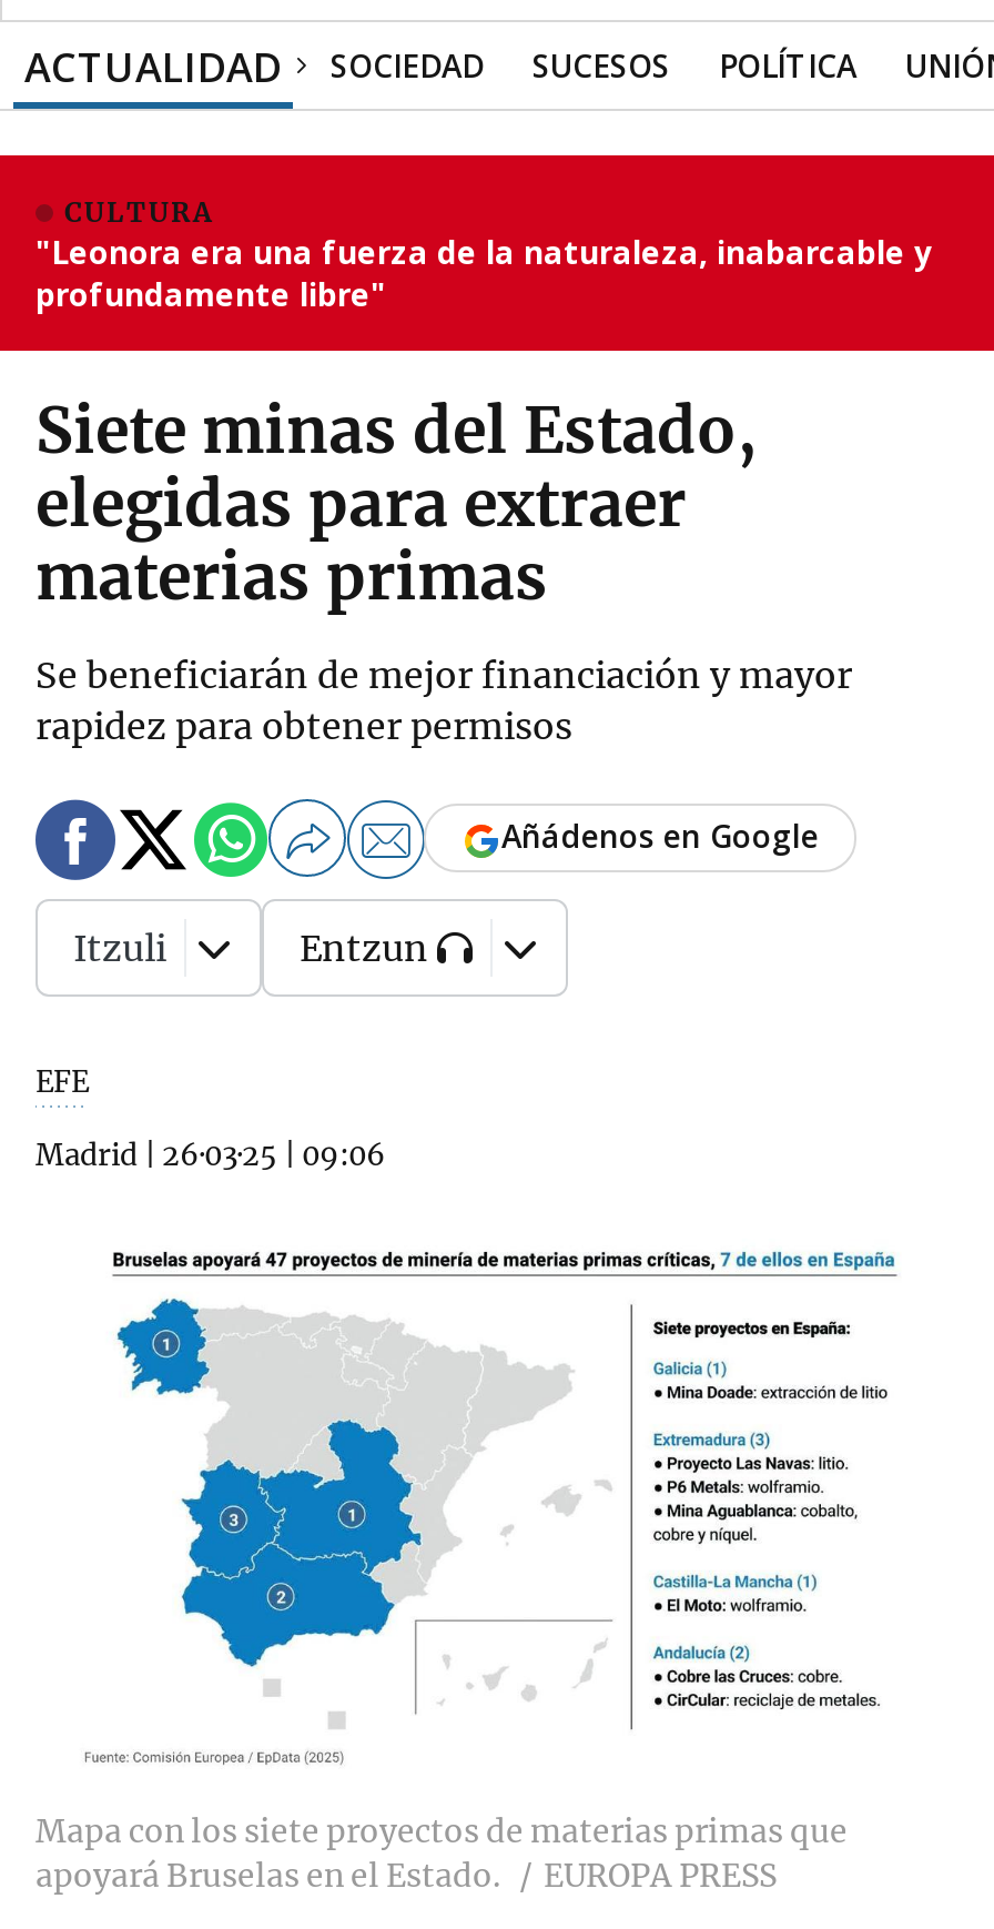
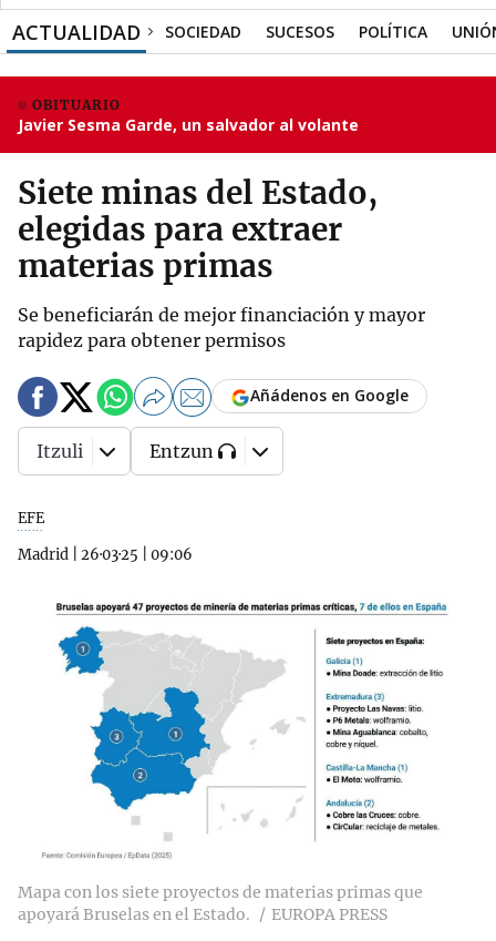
[35,195,932,315] CULTURA | "Leonora era una fuerza de la naturaleza, inabarcable y | profundamente libre" -> [18,96,359,135] OBITUARIO | Javier Sesma Garde, un salvador al volante

